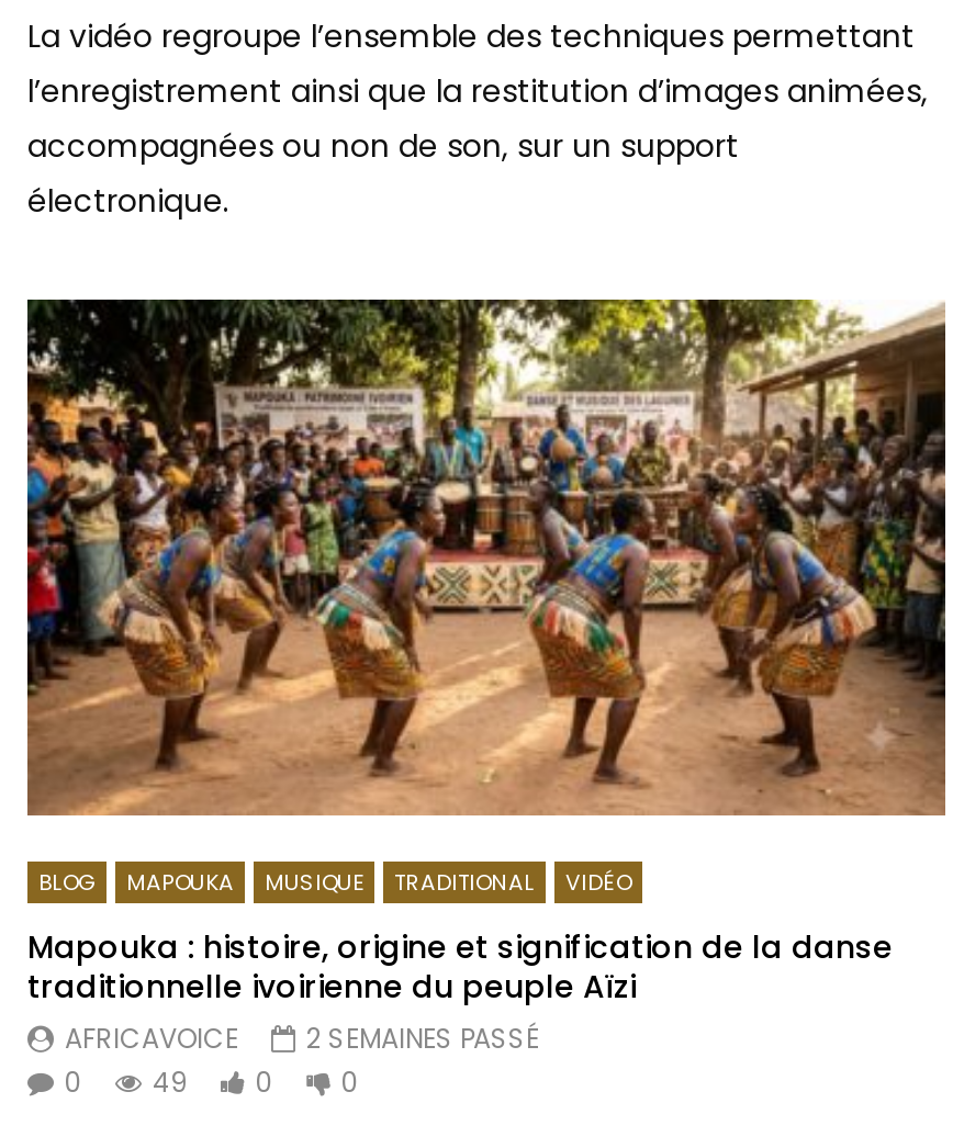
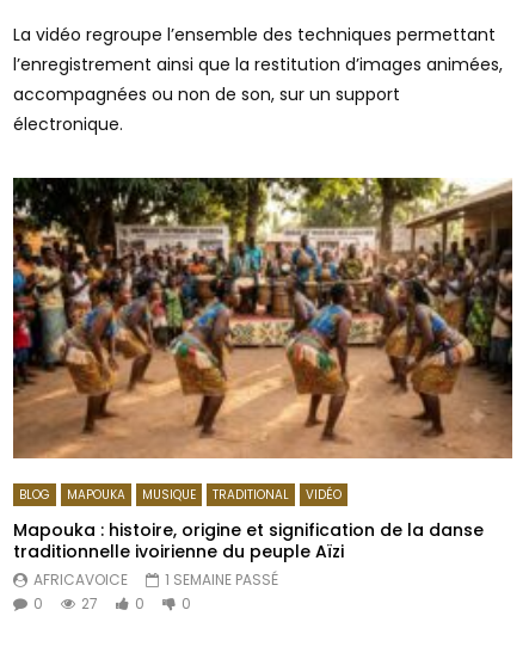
[306,1019,539,1056] 2 SEMAINES PASSÉ -> [165,569,278,589] 1 SEMAINE PASSÉ
[65,1063,359,1100] 0 49 0 0 -> [33,593,191,613] 0 27 0 0

